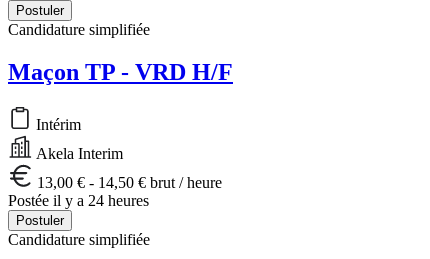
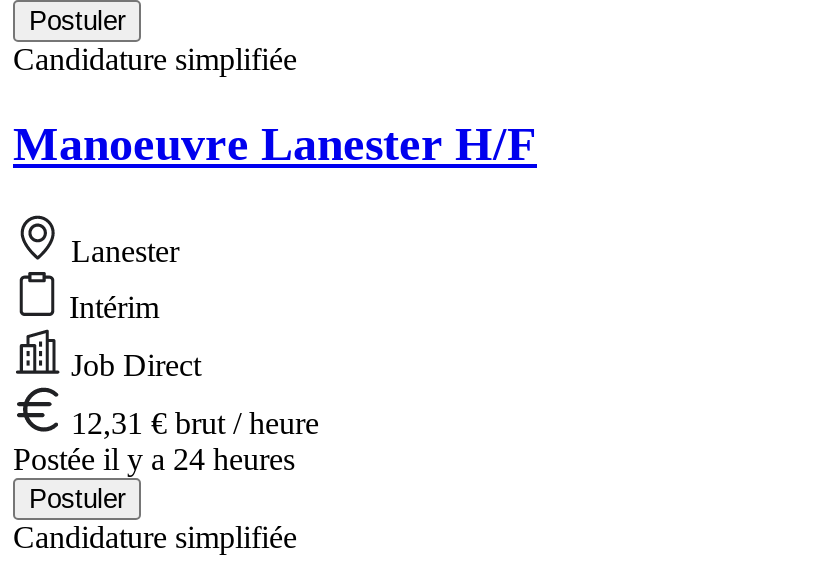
[8,59,233,85] Maçon TP - VRD H/F -> [13,117,537,267] Manoeuvre Lanester H/F | Lanester
[33,144,123,161] Akela Interim -> [63,347,201,381] Job Direct
[33,173,222,190] 13,00 € - 14,50 € brut / heure -> [63,405,319,439] 12,31 € brut / heure

